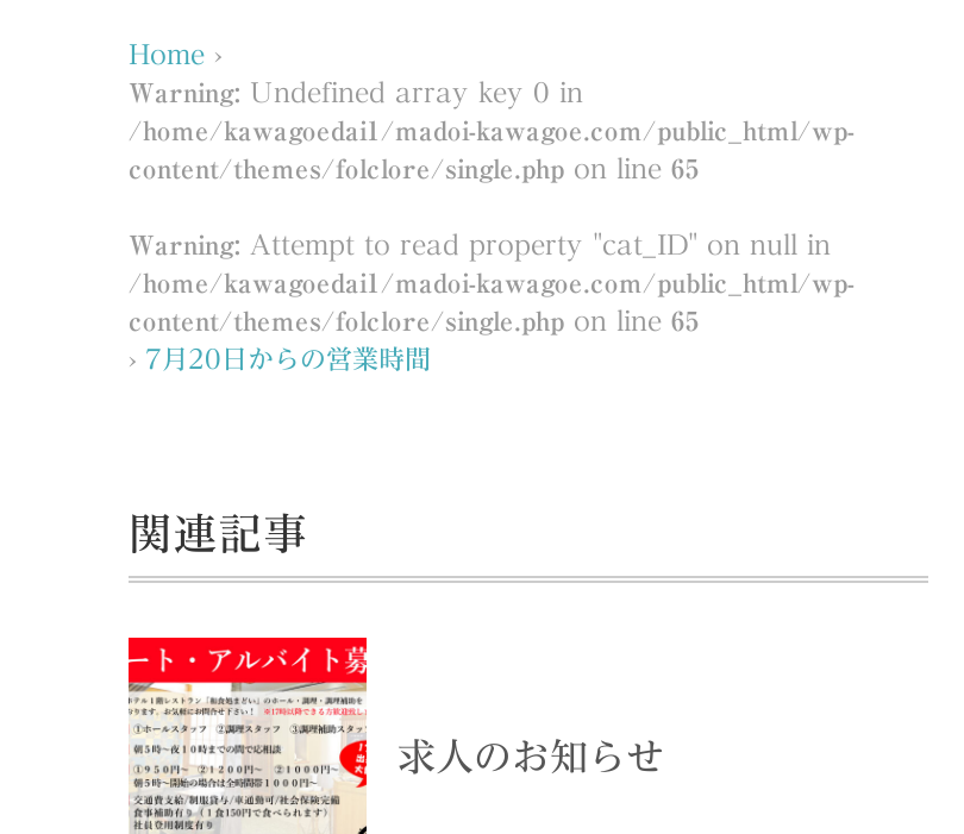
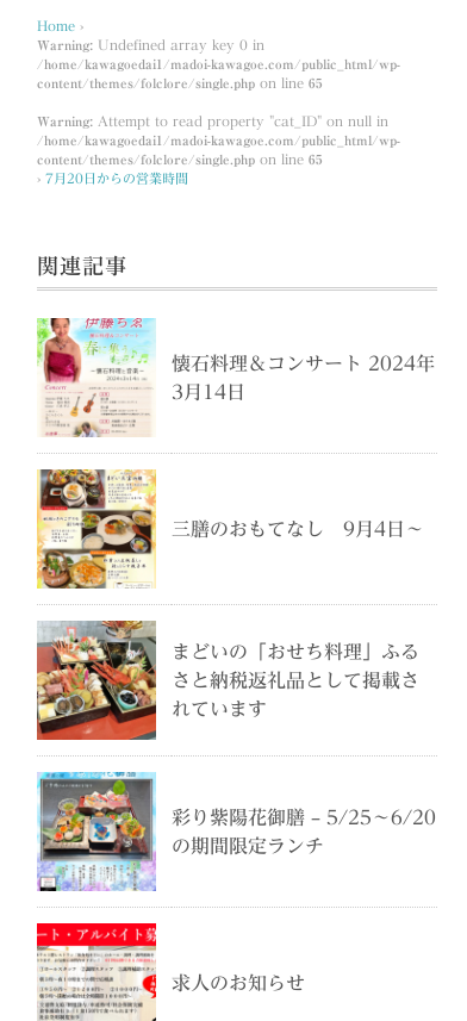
none -> [36,317,435,437] [image] | 懐石料理＆コンサート 2024年 | 3月14日
none -> [37,468,424,590] [image] | 三膳のおもてなし 9月4日～
none -> [37,620,419,741] [image] | まどいの「おせち料理」ふる | さと納税返礼品として掲載さ | れています
none -> [37,771,436,892] [image] | 彩り紫陽花御膳 – 5/25～6/20 | の期間限定ランチ

